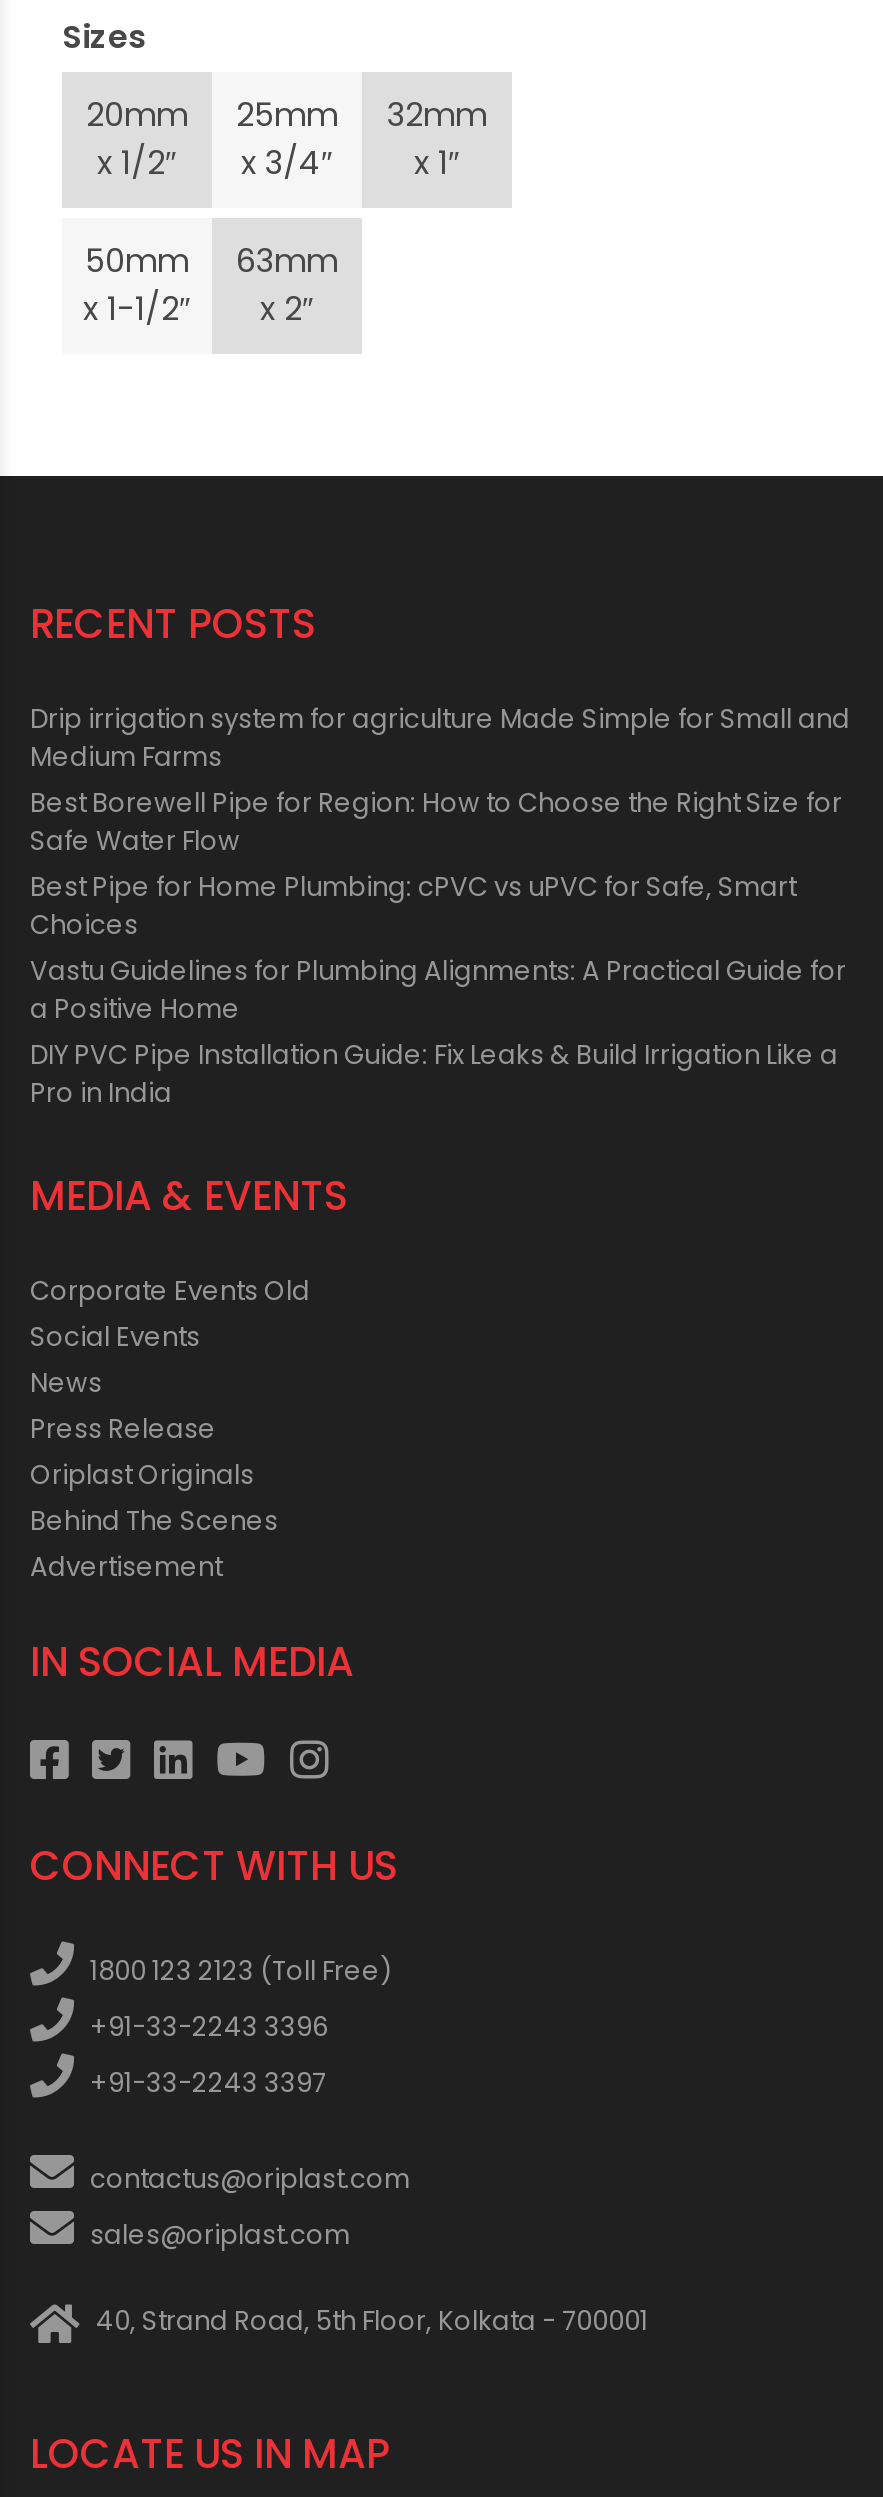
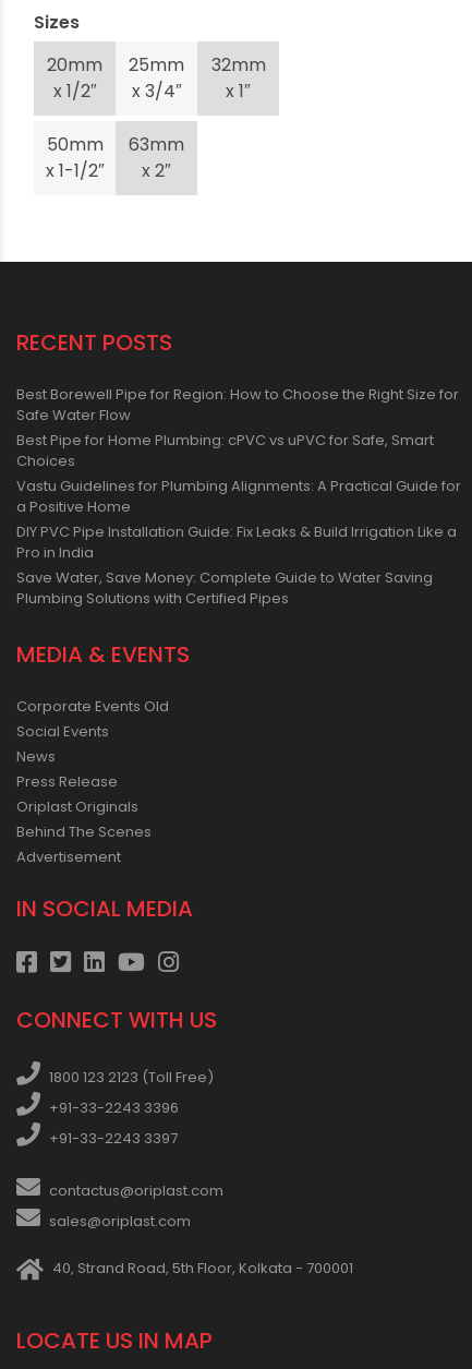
[30,699,850,775] Drip irrigation system for agriculture Made Simple for Small and | Medium Farms -> none
moved [30,783,846,1111] -> [16,384,461,563]: Best Borewell Pipe for Region: How to Choose the Right Size for | Safe Water Flow | Best Pipe for Home Plumbing: cPVC vs uPVC for Safe, Smart | Choices | Vastu Guidelines for Plumbing Alignments: A Practical Guide for | a Positive Home | DIY PVC Pipe Installation Guide: Fix Leaks & Build Irrigation Like a | Pro in India
none -> [16,567,433,608] Save Water, Save Money: Complete Guide to Water Saving | Plumbing Solutions with Certified Pipes

